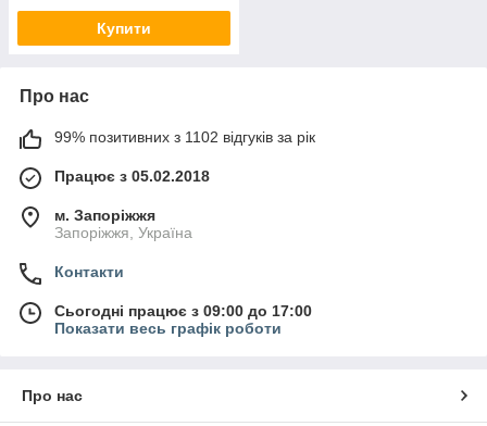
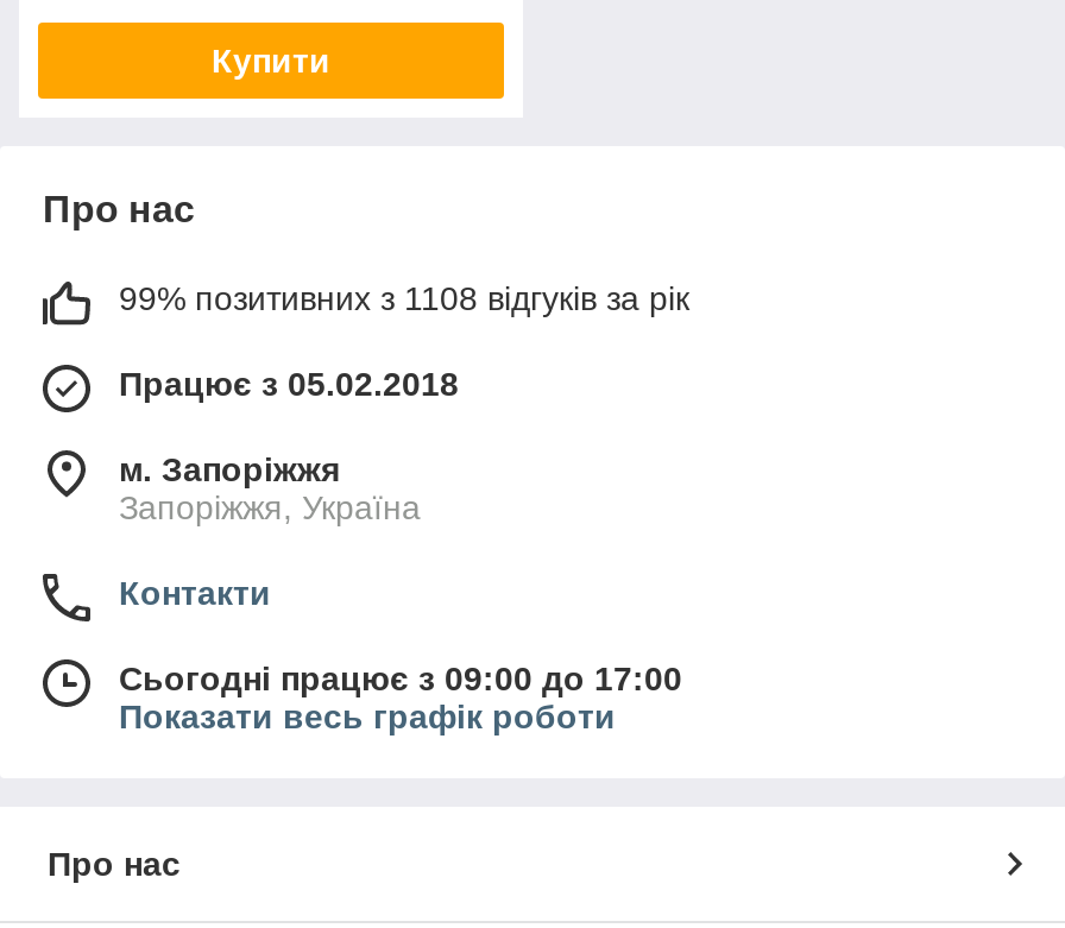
[54,129,315,146] 99% позитивних з 1102 відгуків за рік -> [119,280,689,318] 99% позитивних з 1108 відгуків за рік

